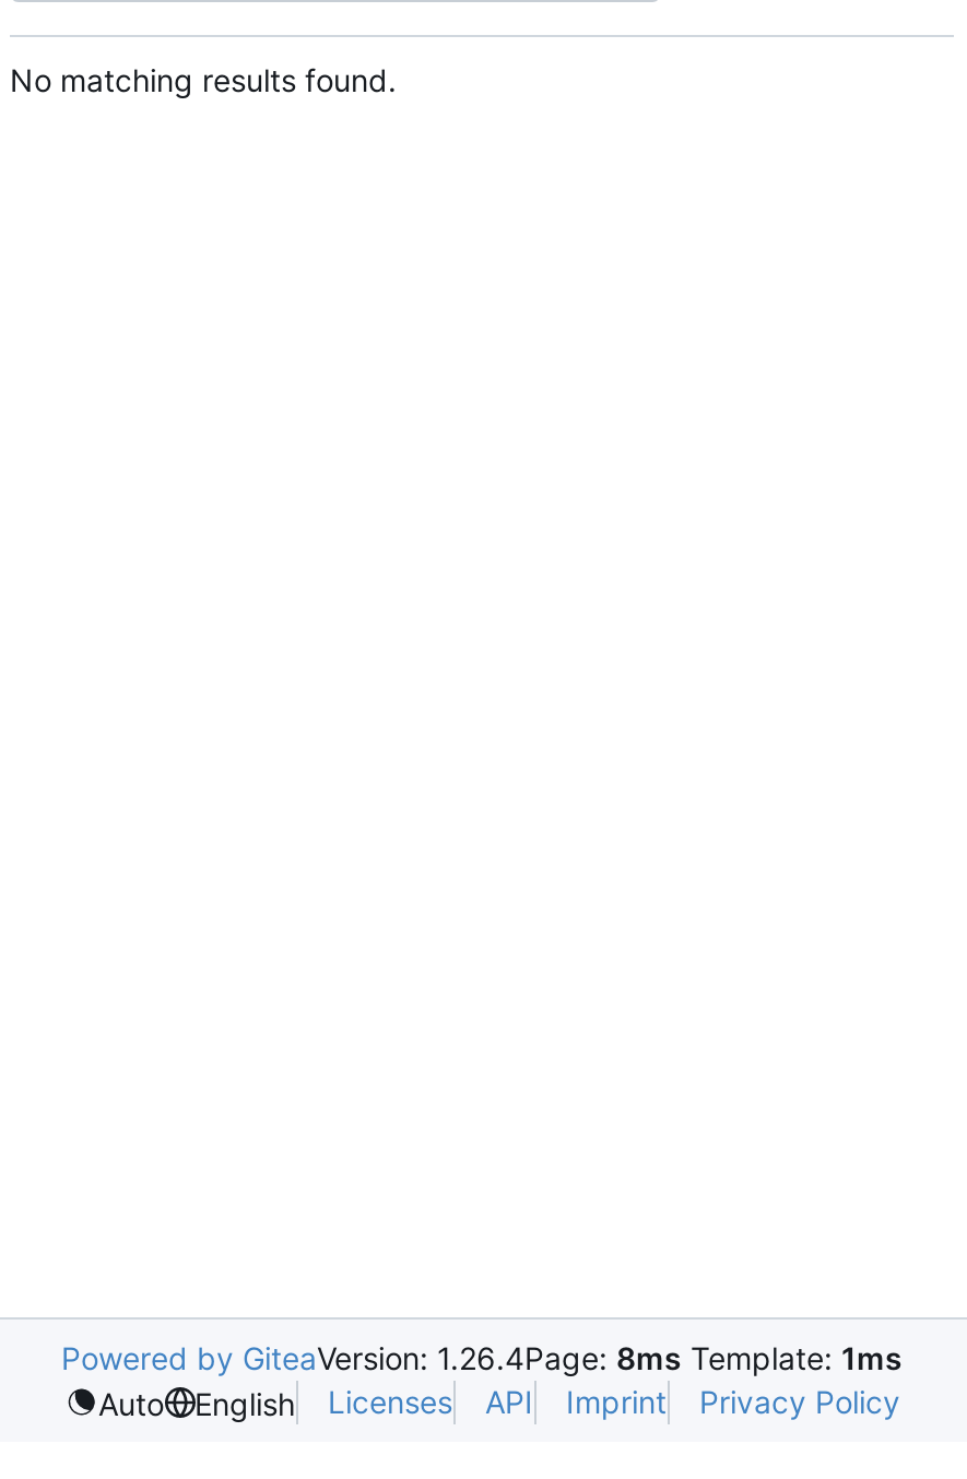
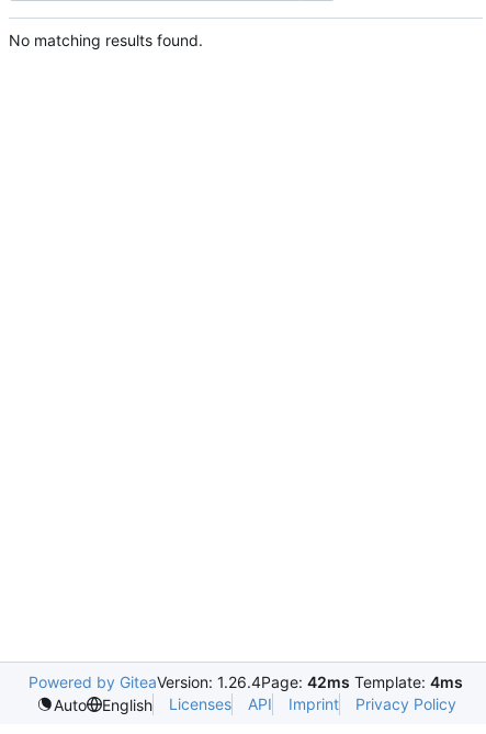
[61,1339,903,1376] Powered by GiteaVersion: 1.26.4Page: 8ms Template: 1ms -> [29,673,463,691] Powered by GiteaVersion: 1.26.4Page: 42ms Template: 4ms

